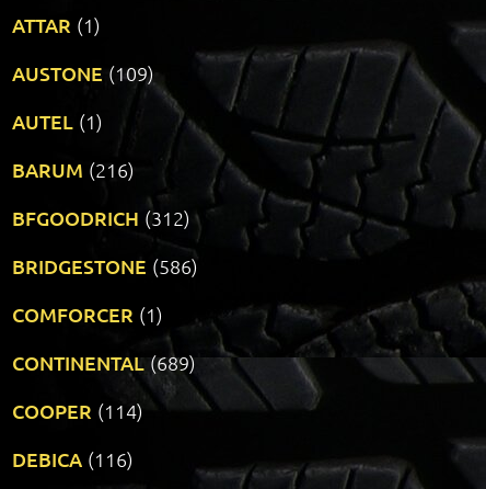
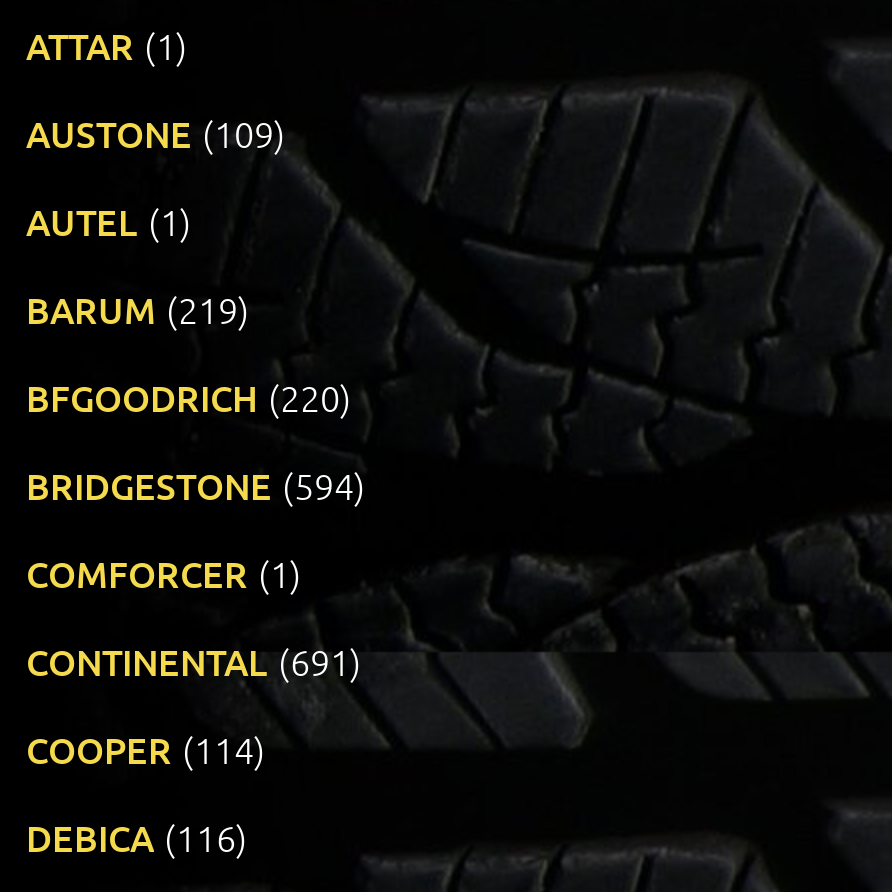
[12,157,135,182] BARUM (216) -> [26,286,250,332] BARUM (219)
[12,205,190,230] BFGOODRICH (312) -> [26,374,352,420] BFGOODRICH (220)
[12,253,198,278] BRIDGESTONE (586) -> [26,462,366,508] BRIDGESTONE (594)
[12,350,196,375] CONTINENTAL (689) -> [26,638,362,684] CONTINENTAL (691)

